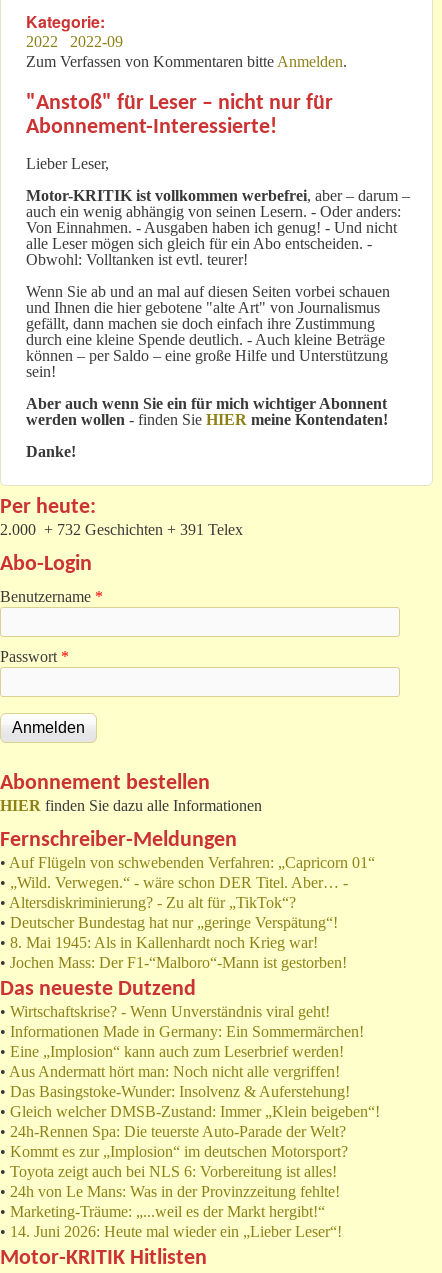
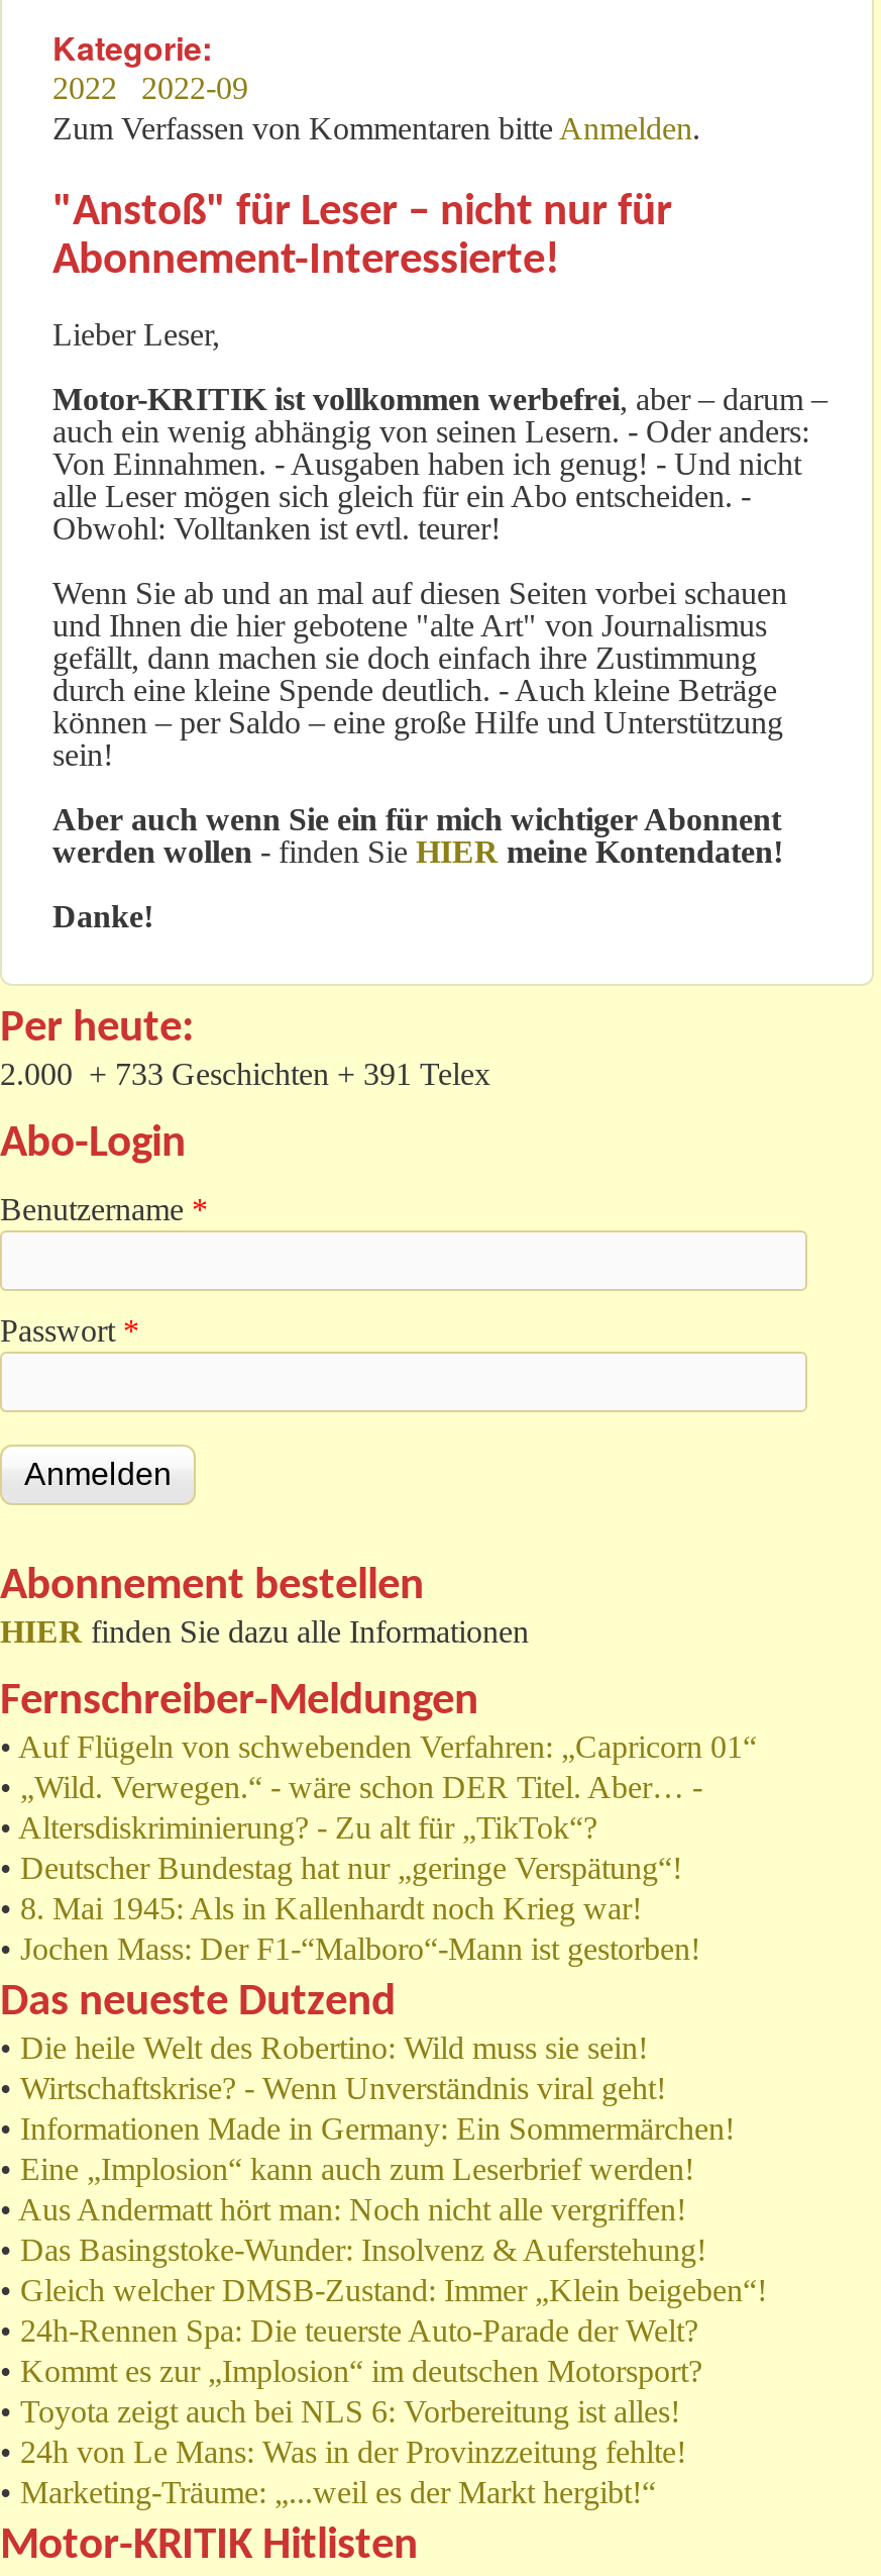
[0,521,243,538] 2.000 + 732 Geschichten + 391 Telex -> [0,1057,490,1092] 2.000 + 733 Geschichten + 391 Telex
none -> [0,2031,648,2066] • Die heile Welt des Robertino: Wild muss sie sein!
moved [0,1003,380,1220] -> [0,2072,767,2510]: • Wirtschaftskrise? - Wenn Unverständnis viral geht! | • Informationen Made in Germany: Ein Sommermärchen! | • Eine „Implosion“ kann auch zum Leserbrief werden! | ... | • 24h von Le Mans: Was in der Provinzzeitung fehlte! | • Marketing-Träume: „...weil es der Markt hergibt!“
[0,1223,342,1240] • 14. Juni 2026: Heute mal wieder ein „Lieber Leser“! -> none

